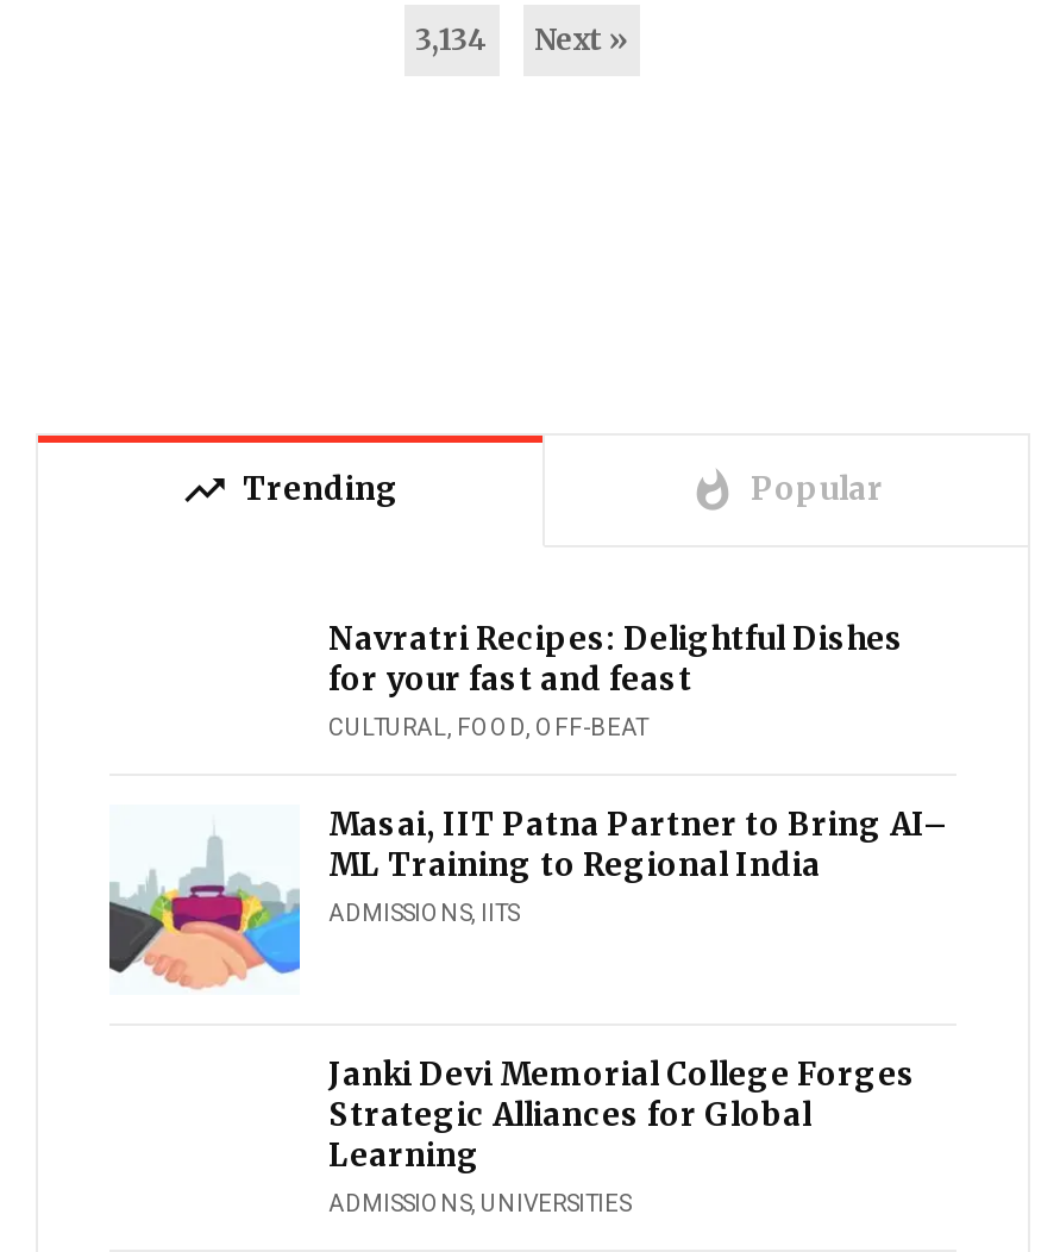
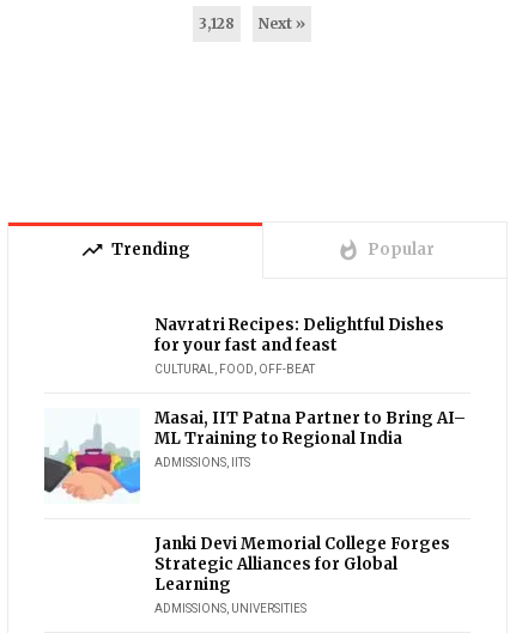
[415,21,627,57] 3,134 Next » -> [198,14,305,32] 3,128 Next »

